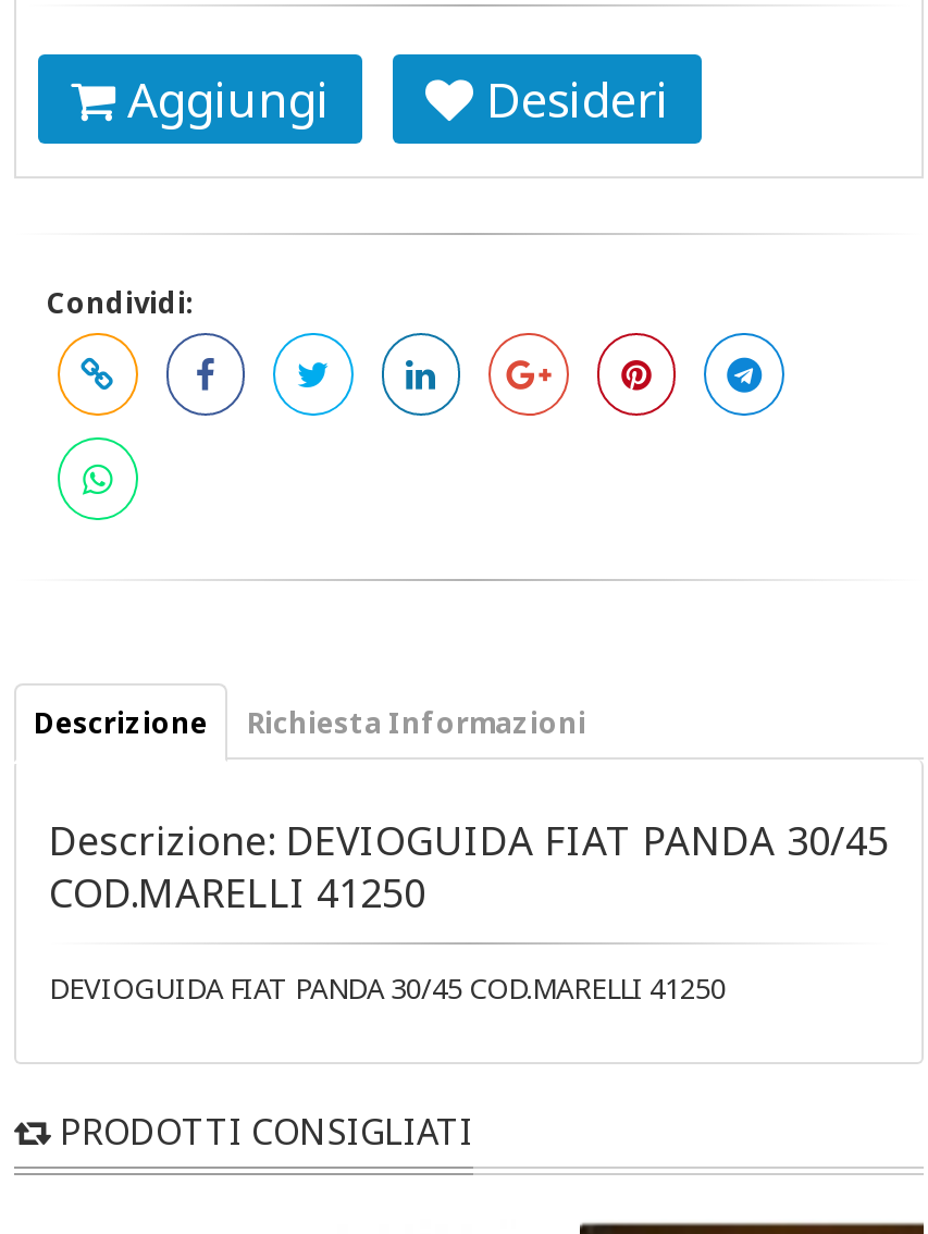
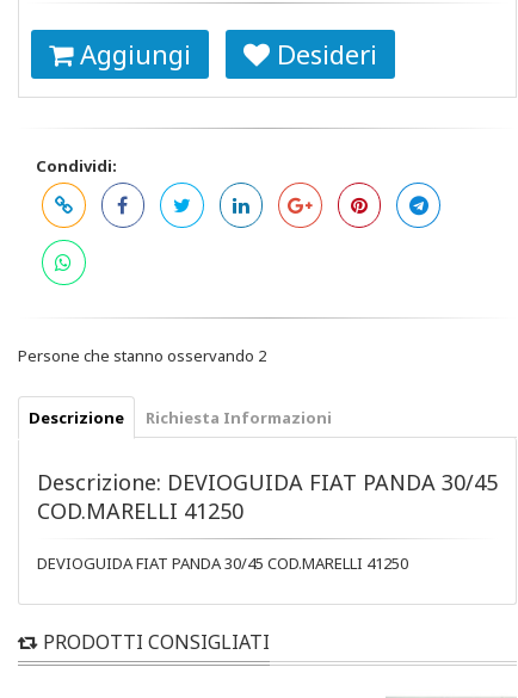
none -> [18,345,266,366] Persone che stanno osservando 2

